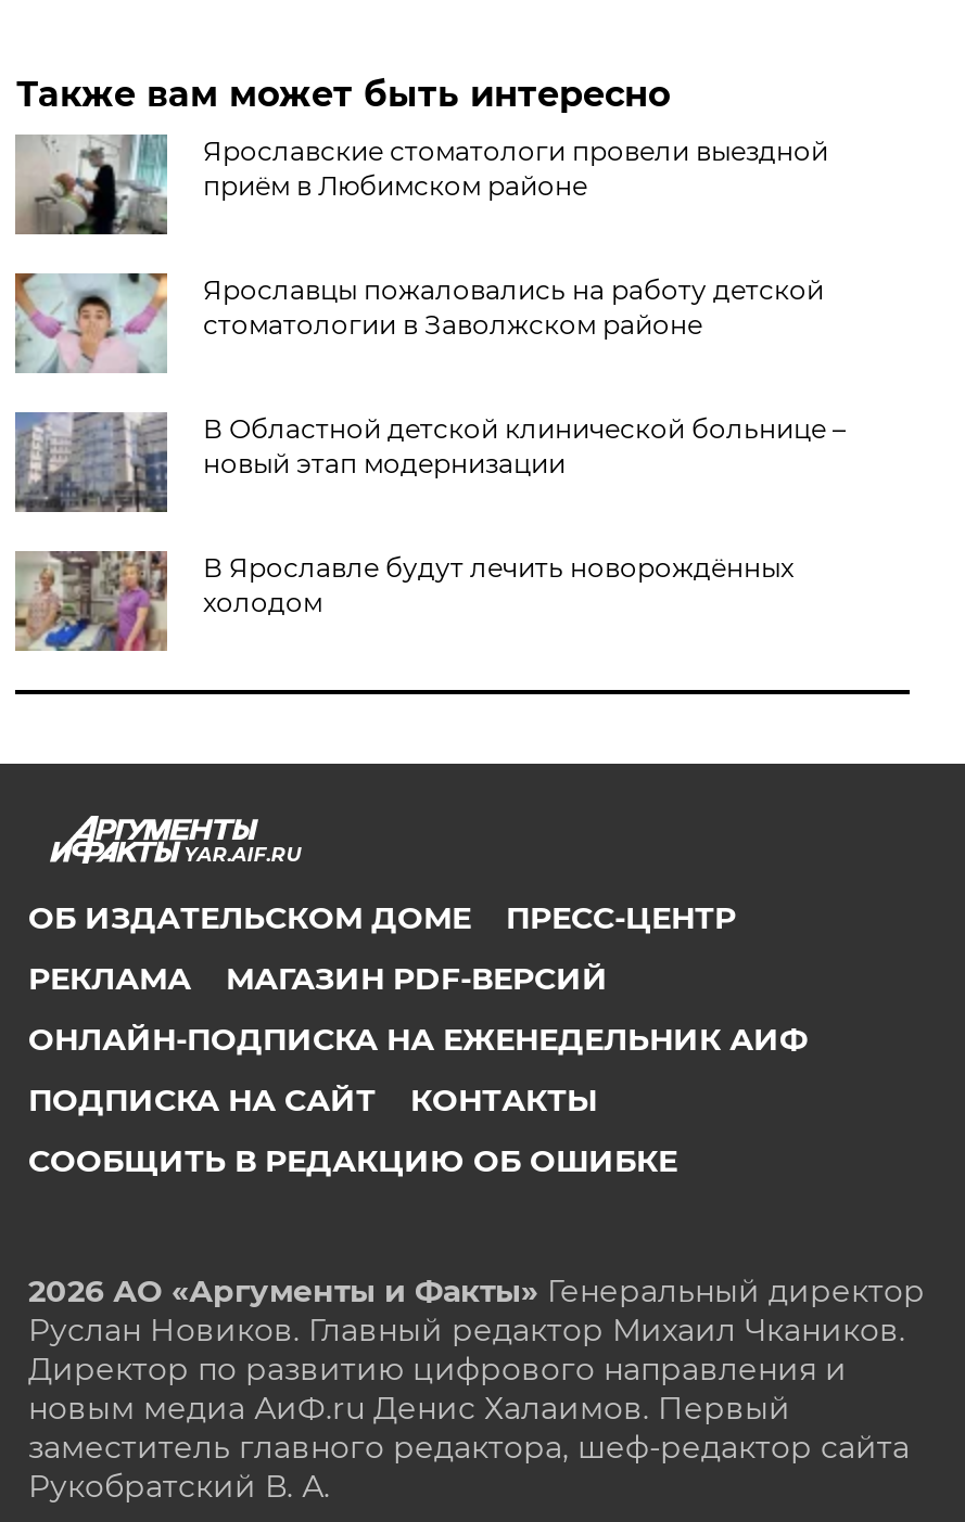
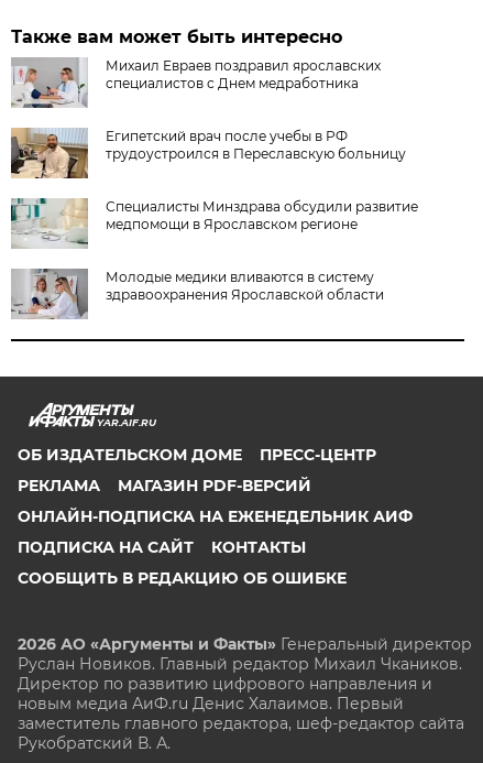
[15,135,828,236] [image] | Ярославские стоматологи провели выездной | приём в Любимском районе -> [12,57,381,109] [image] | Михаил Евраев поздравил ярославских | специалистов с Днем медработника
[13,271,824,375] [image] | Ярославцы пожаловались на работу детской | стоматологии в Заволжском районе -> [10,127,406,179] [image] | Египетский врач после учебы в РФ | трудоустроился в Переславскую больницу
[15,412,845,514] [image] | В Областной детской клинической больнице – | новый этап модернизации -> [10,197,419,249] [image] | Специалисты Минздрава обсудили развитие | медпомощи в Ярославском регионе
[15,551,793,653] [image] | В Ярославле будут лечить новорождённых | холодом -> [11,269,384,319] [image] | Молодые медики вливаются в систему | здравоохранения Ярославской области

